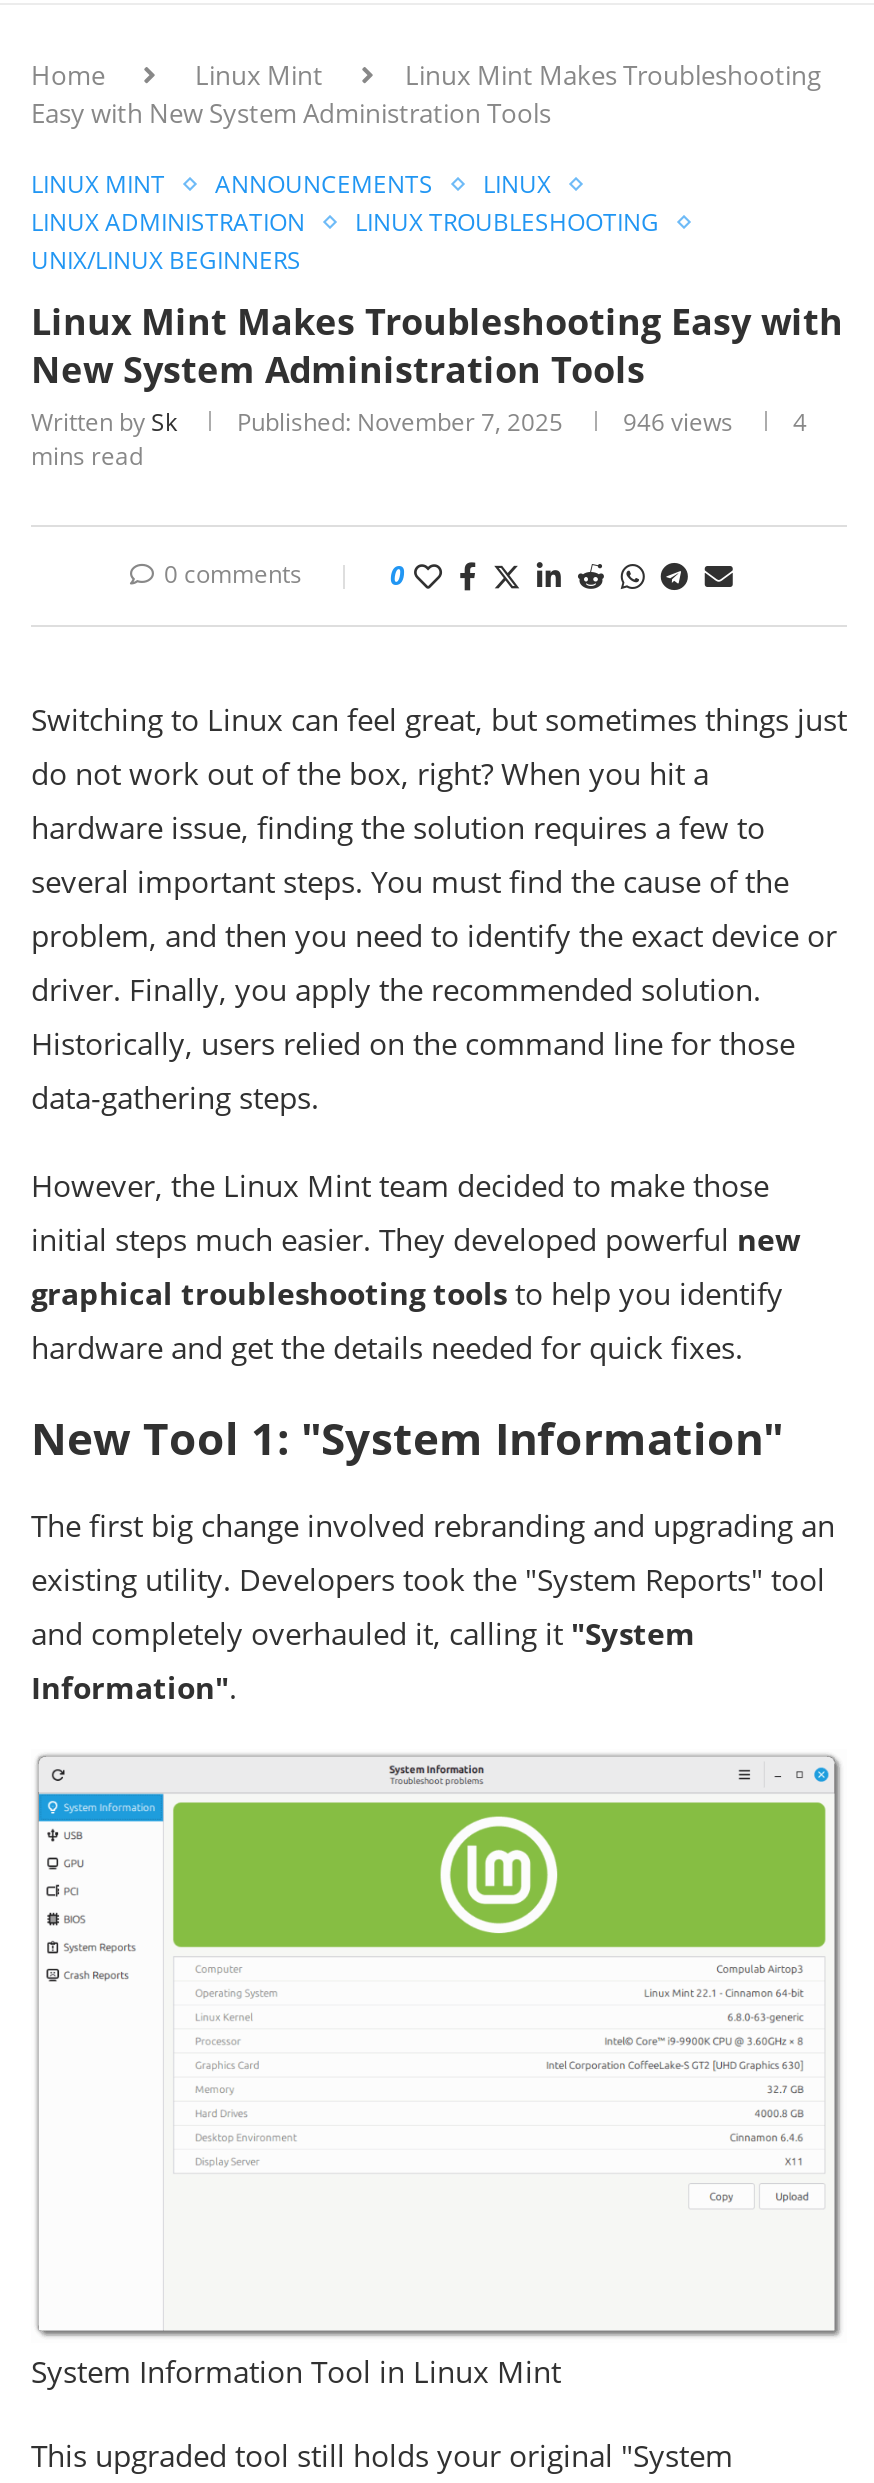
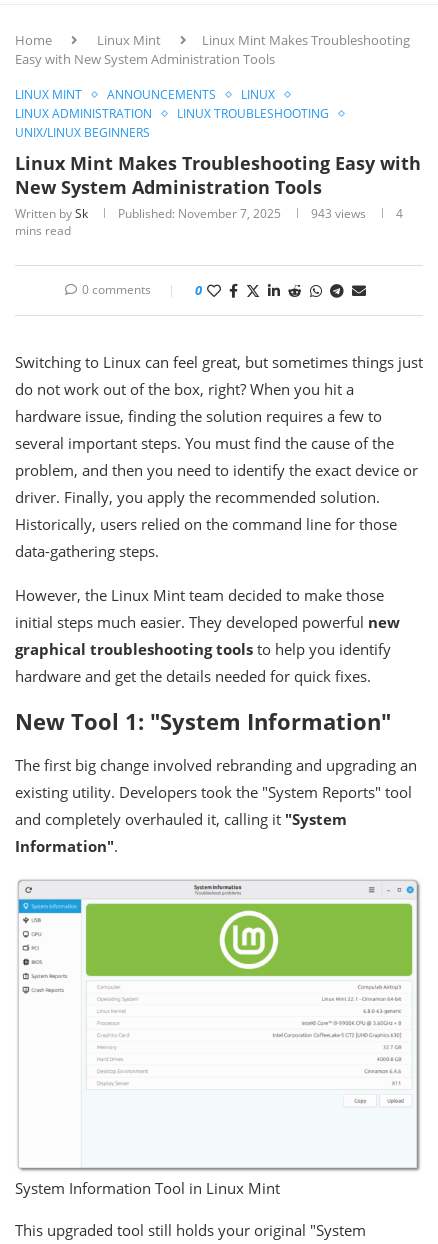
[31,405,807,439] Written by Sk Published: November 7, 2025 946 views 4 -> [15,205,403,222] Written by Sk Published: November 7, 2025 943 views 4

